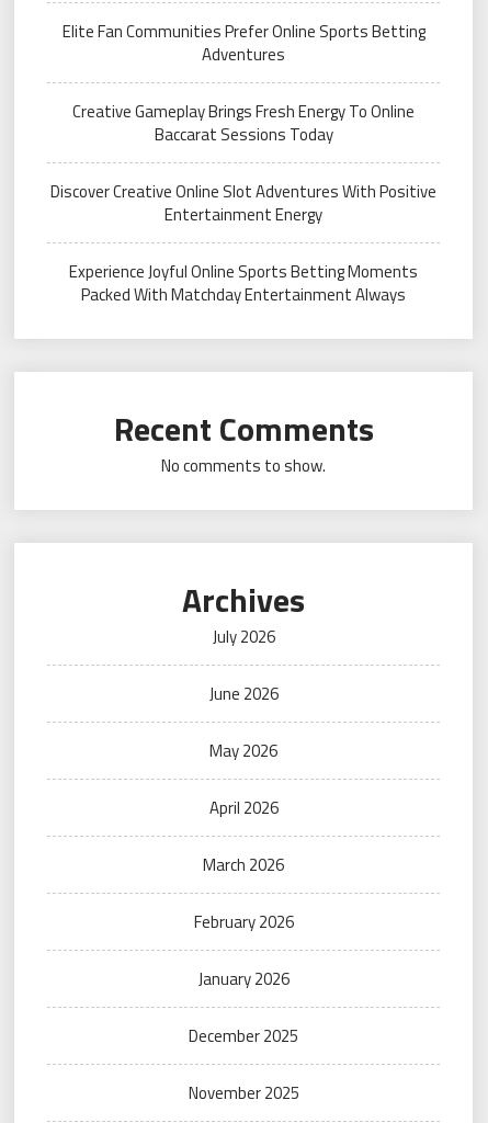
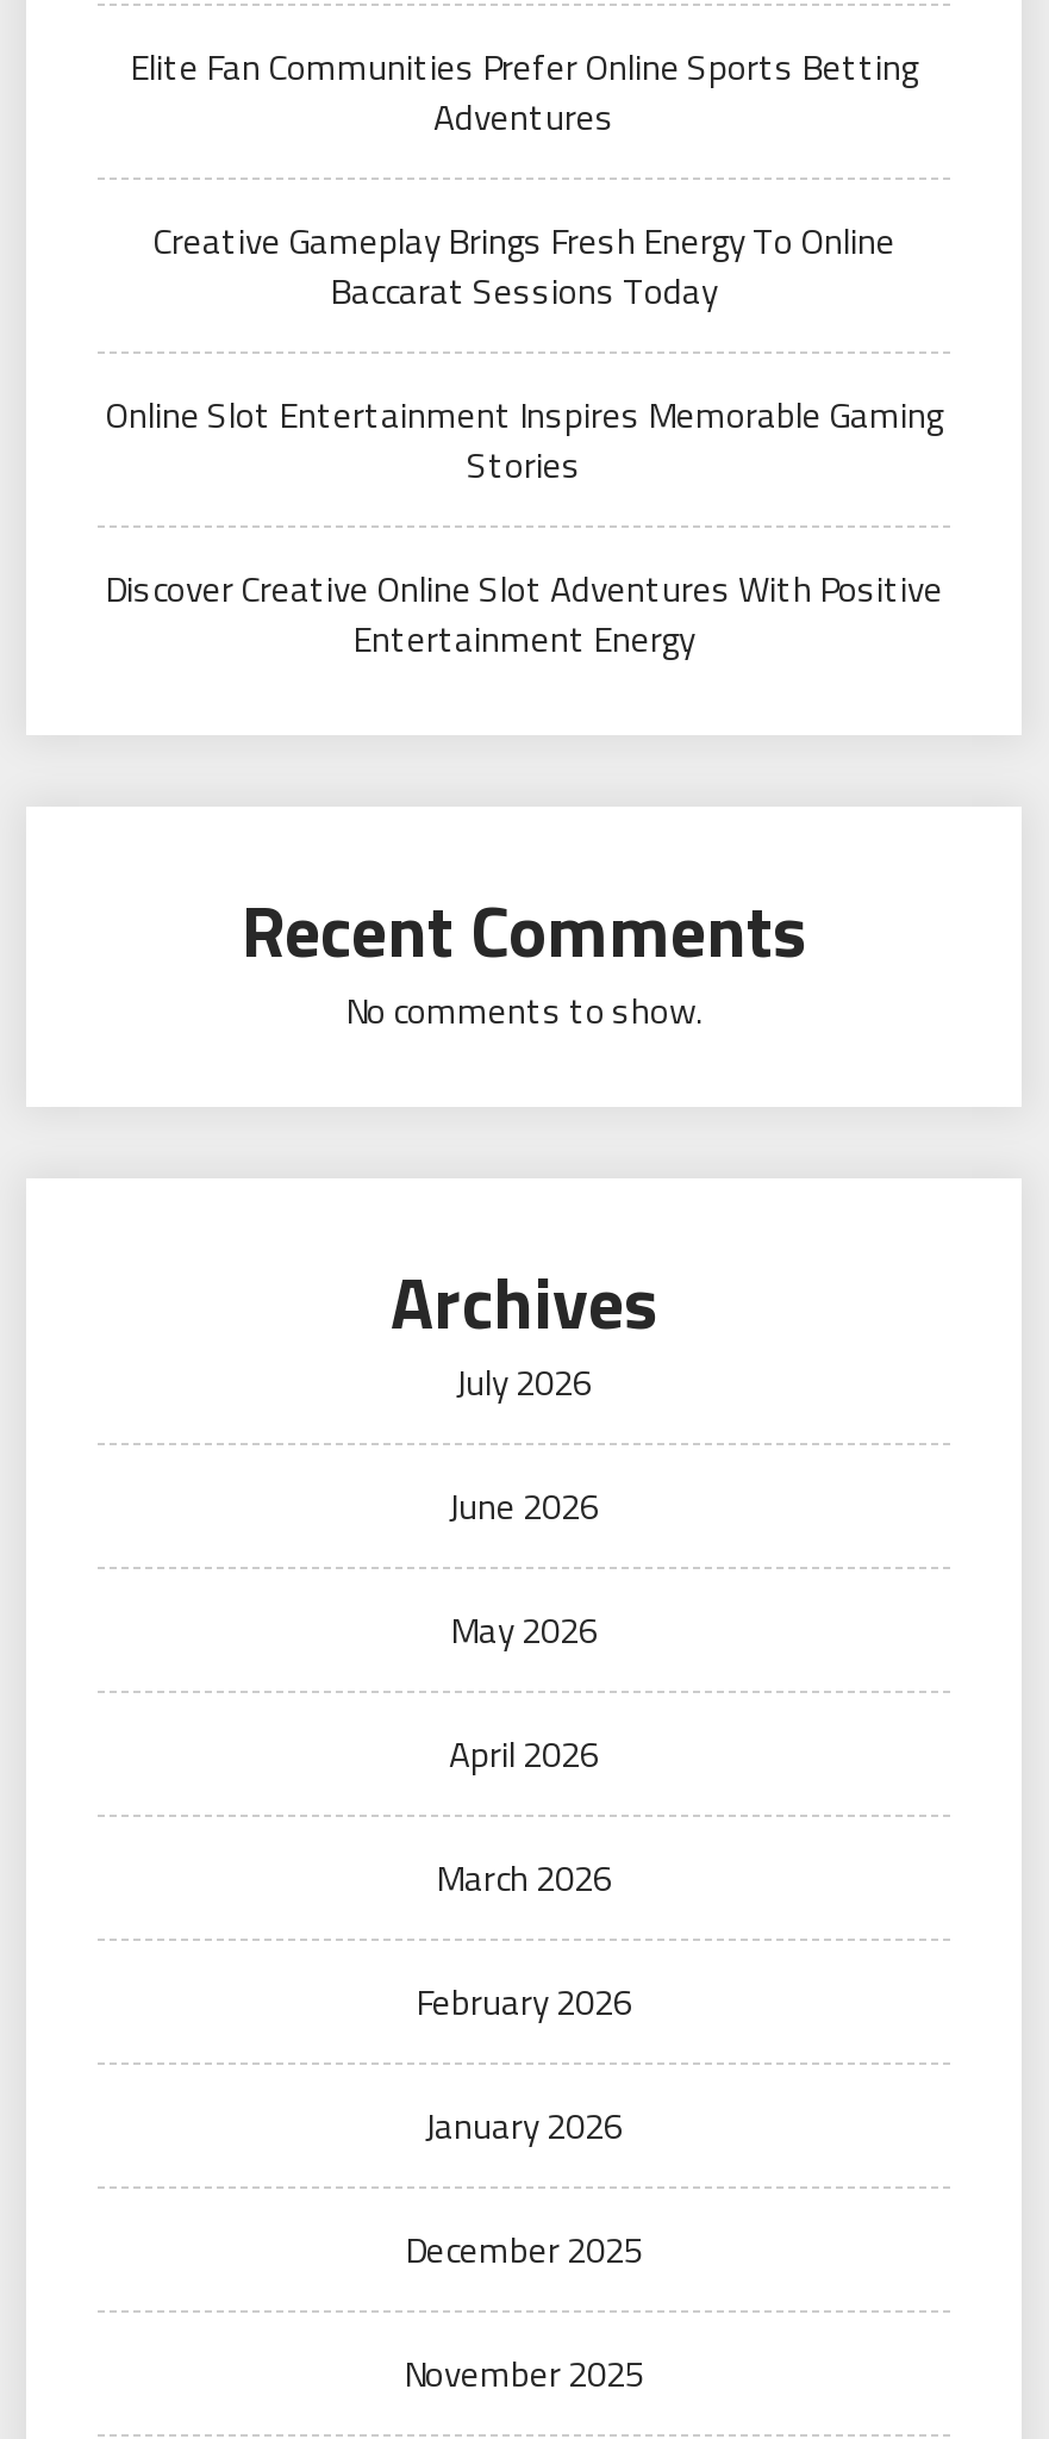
none -> [105,387,943,492] Online Slot Entertainment Inspires Memorable Gaming | Stories
moved [50,179,436,227] -> [105,561,943,666]: Discover Creative Online Slot Adventures With Positive | Entertainment Energy
[69,259,418,307] Experience Joyful Online Sports Betting Moments | Packed With Matchday Entertainment Always -> none

